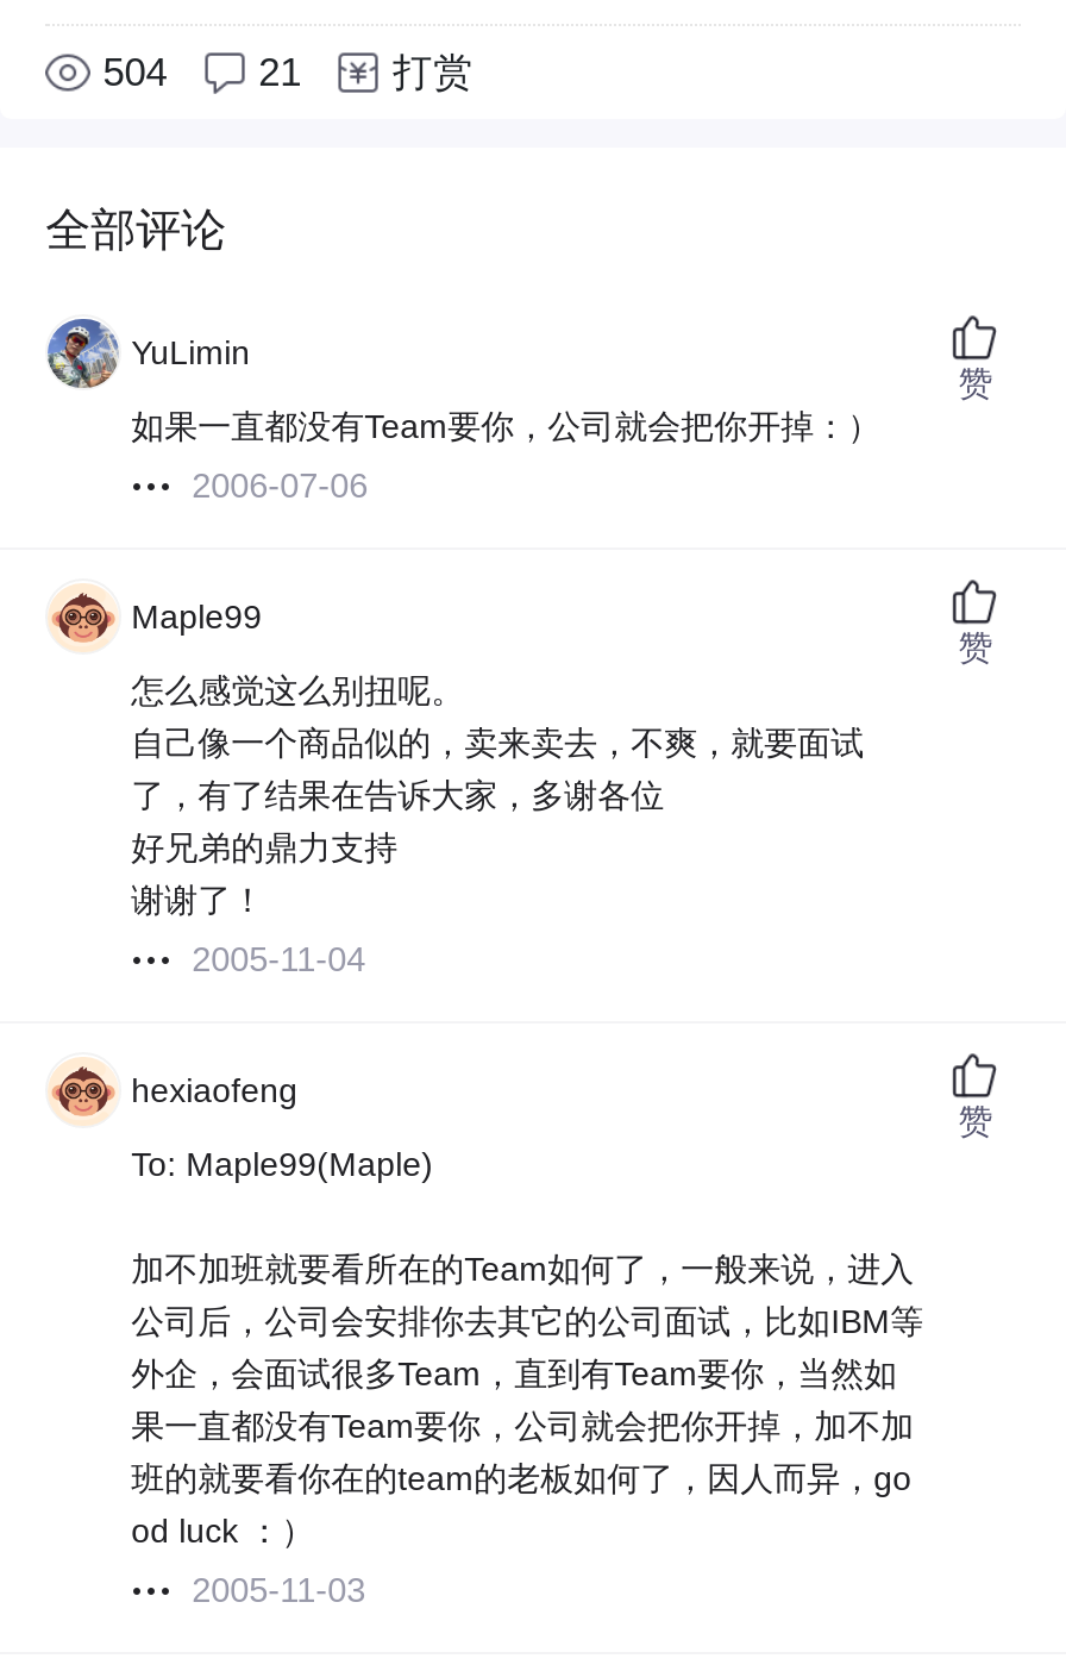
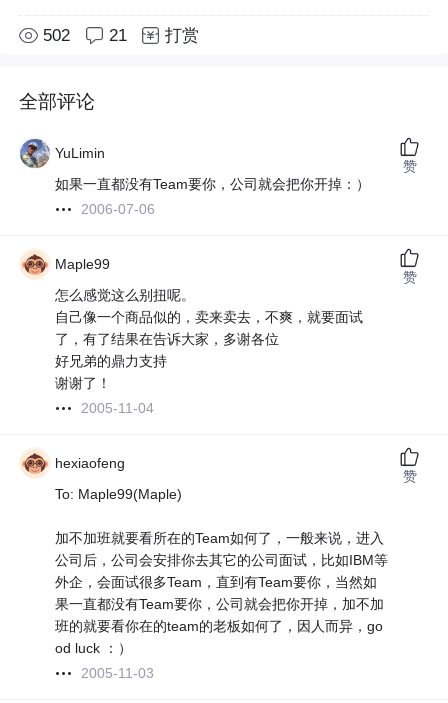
[103,51,167,96] 504 -> [43,26,70,45] 502

